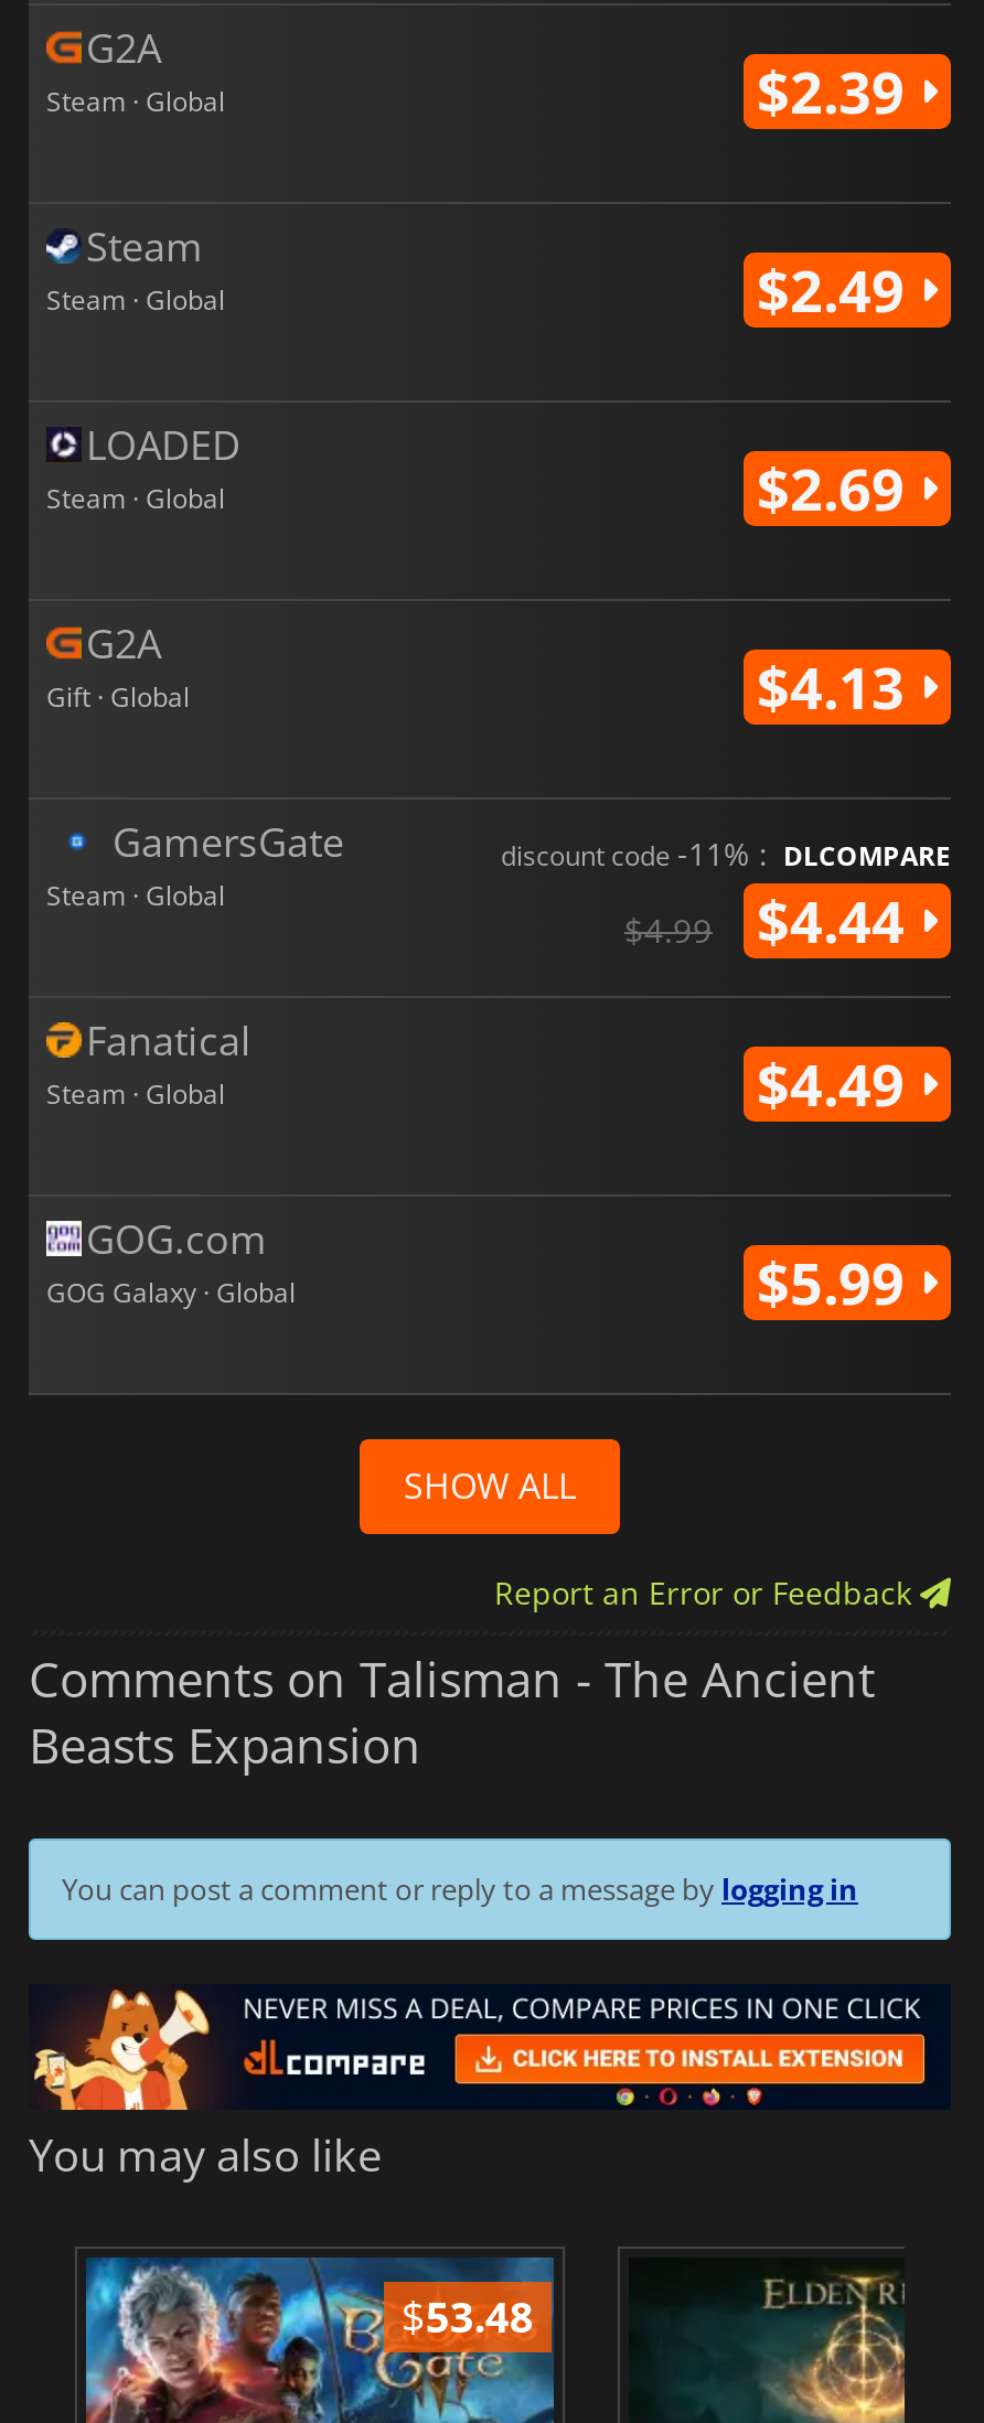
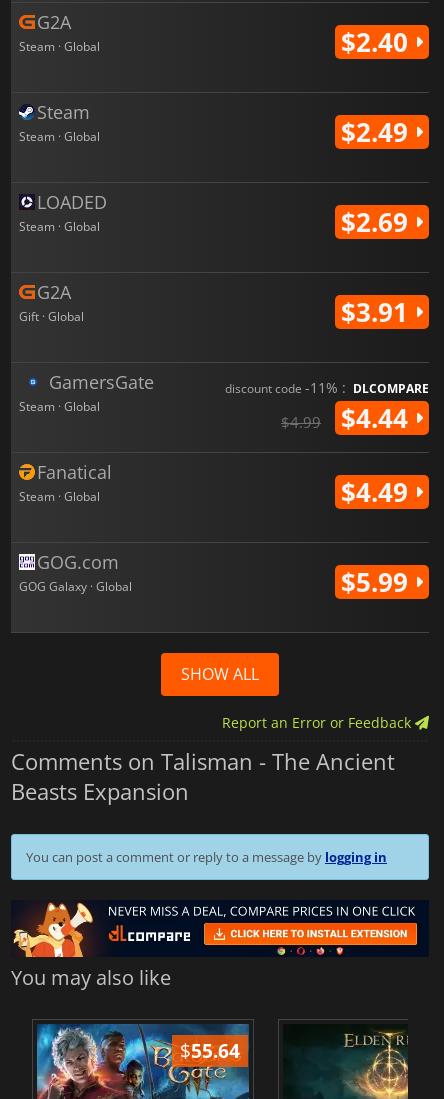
[757,51,920,130] $2.39 -> [341,24,415,60] $2.40
[757,647,920,726] $4.13 -> [341,294,415,330] $3.91
[401,2287,534,2346] $53.48 -> [180,1037,240,1064] $55.64

